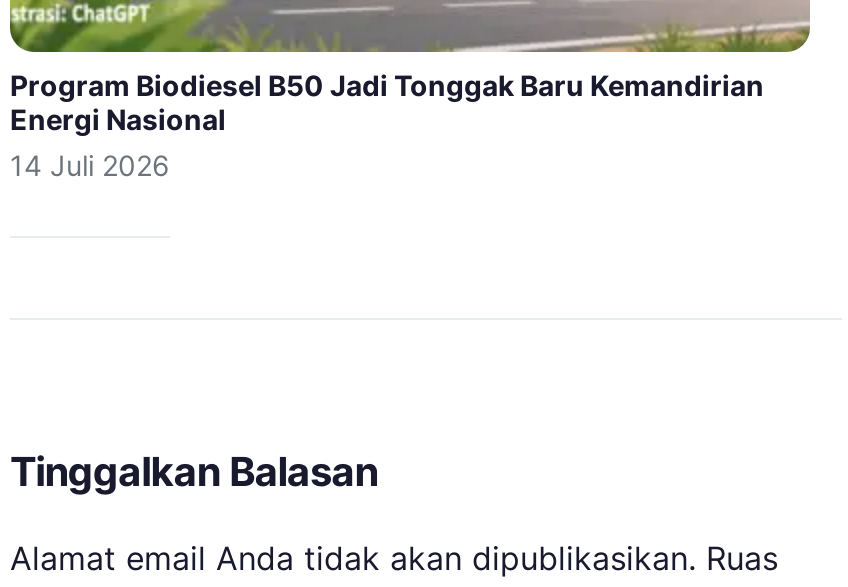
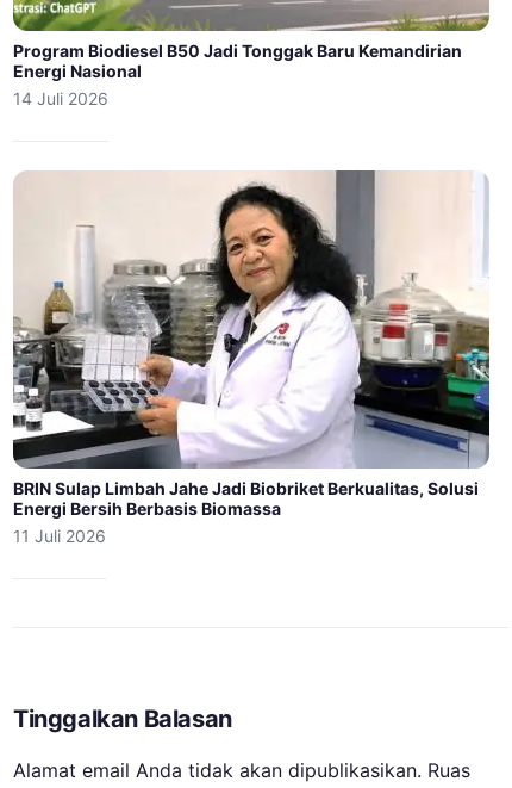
none -> [12,169,491,546] [image] | BRIN Sulap Limbah Jahe Jadi Biobriket Berkualitas, Solusi | Energi Bersih Berbasis Biomassa | 11 Juli 2026

